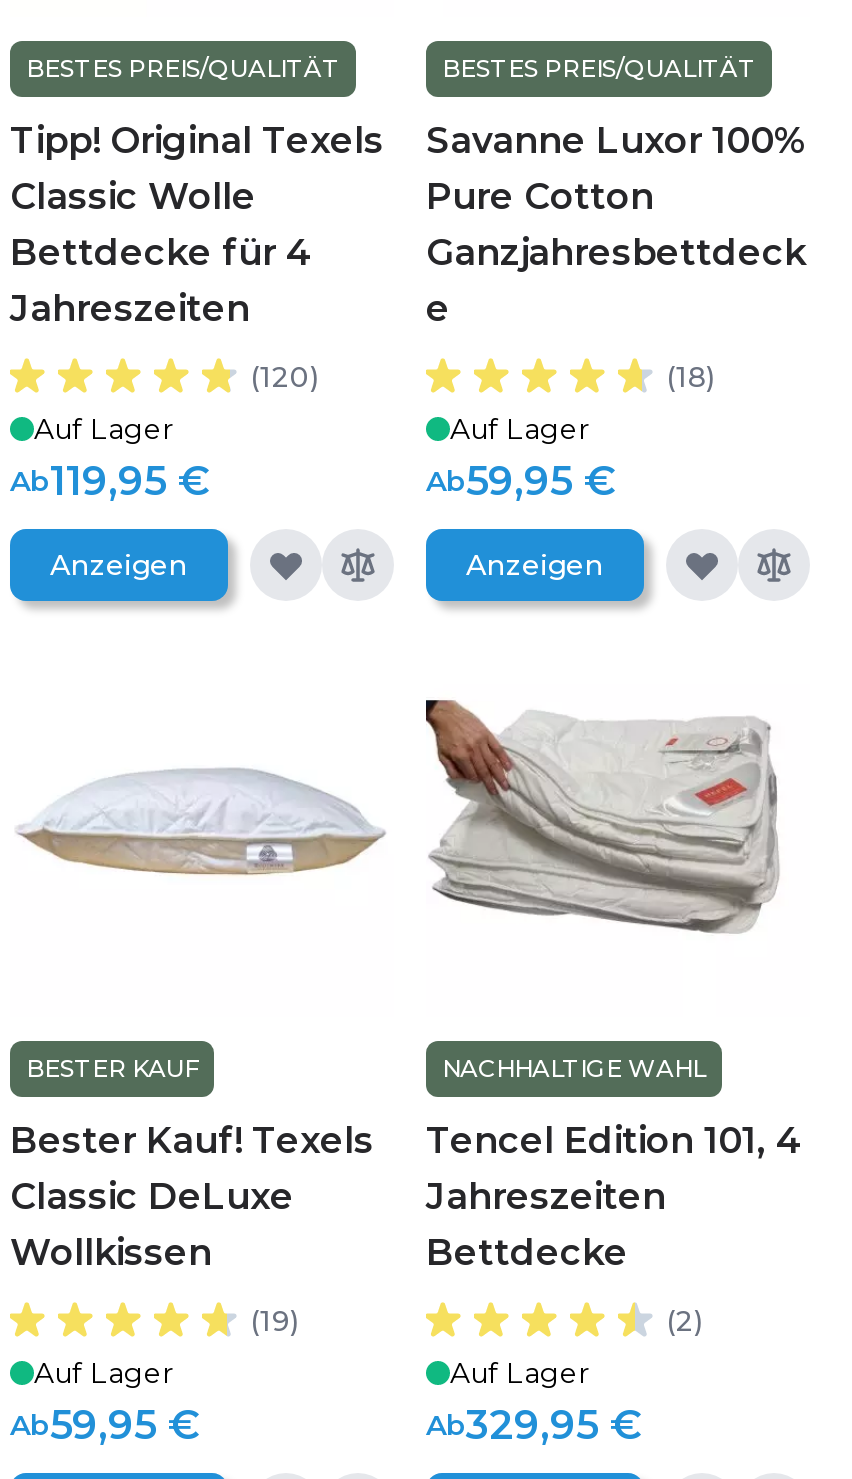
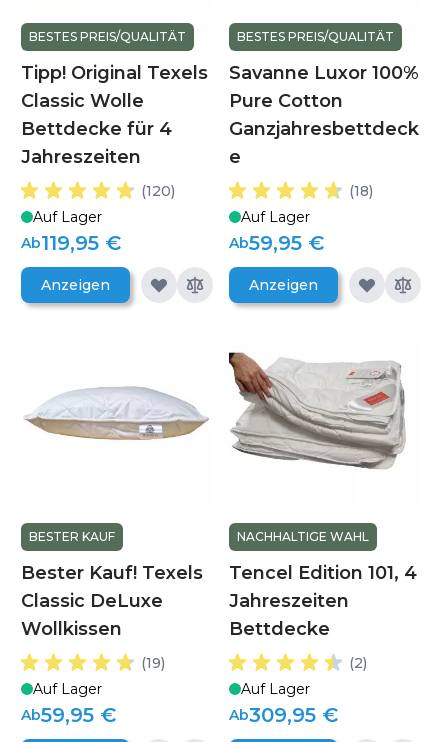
[426,1402,642,1450] Ab329,95 € -> [229,703,338,727] Ab309,95 €

